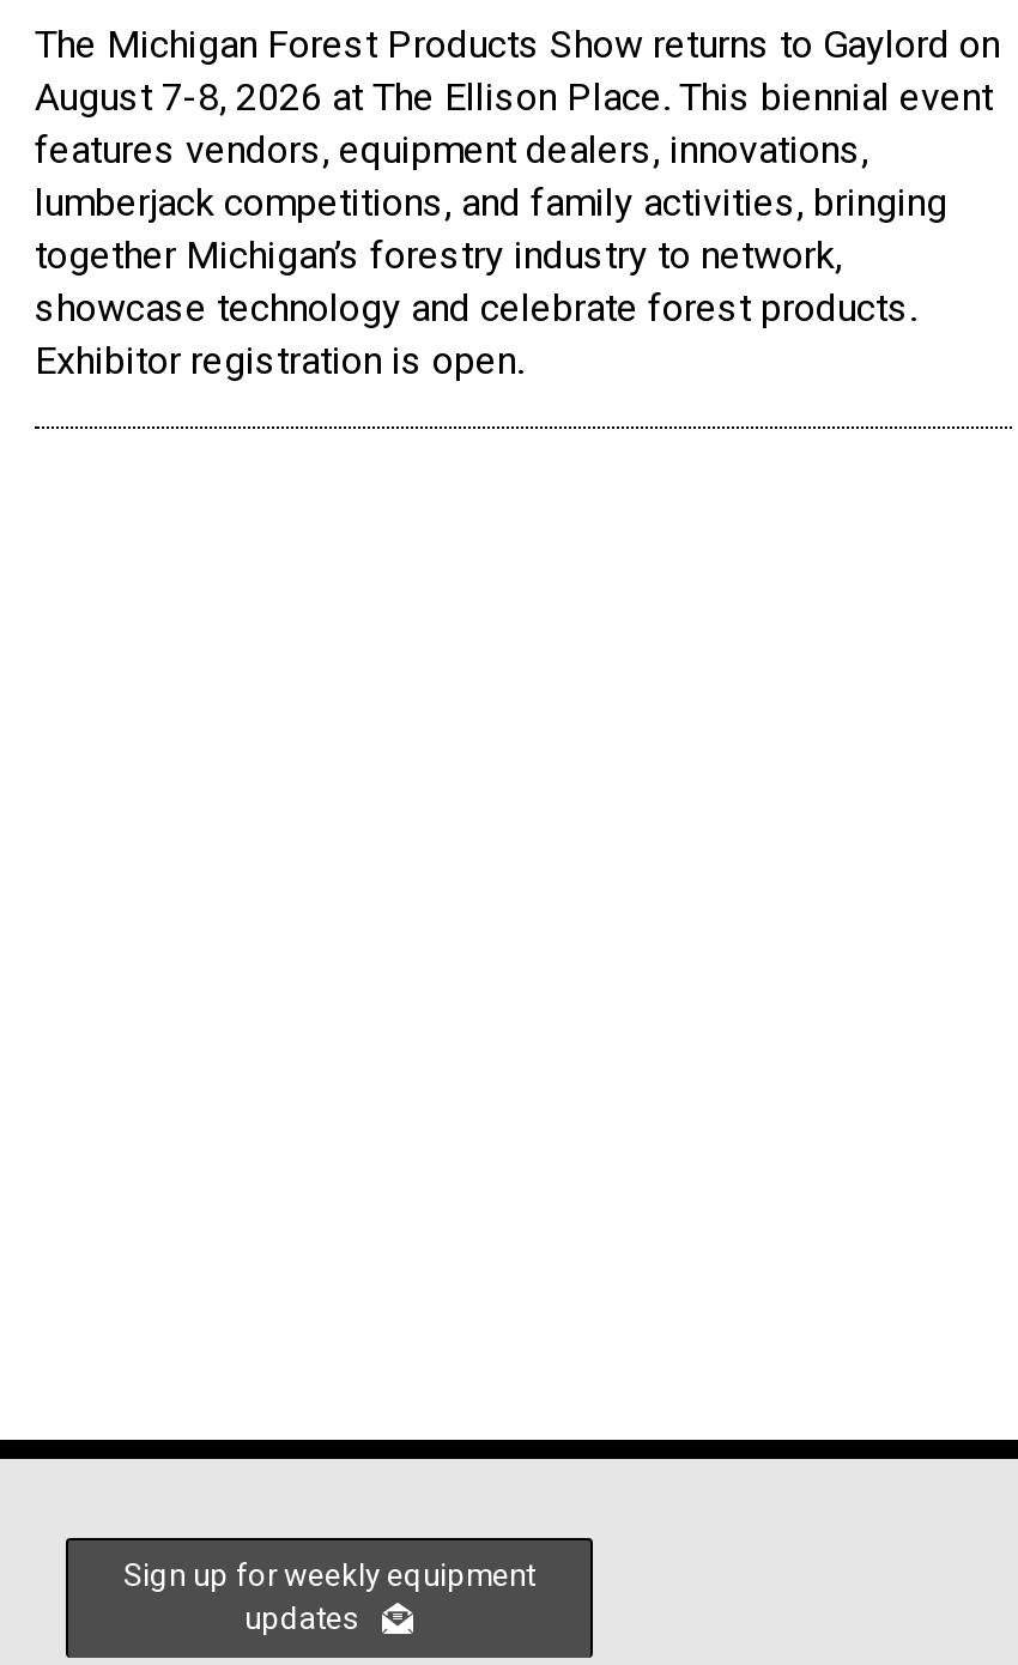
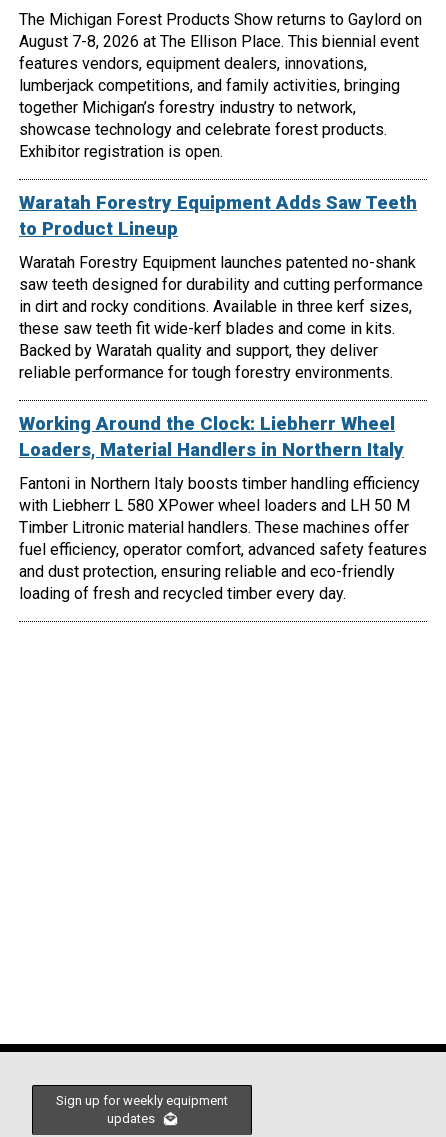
none -> [19,192,427,603] Waratah Forestry Equipment Adds Saw Teeth | to Product Lineup | Waratah Forestry Equipment launches patented no-shank | saw teeth designed for durability and cutting performance | in dirt and rocky conditions. Available in three kerf sizes, | these saw teeth fit wide-kerf blades and come in kits. | Backed by Waratah quality and support, they deliver | reliable performance for tough forestry environments. | Working Around the Clock: Liebherr Wheel | Loaders, Material Handlers in Northern Italy | Fantoni in Northern Italy boosts timber handling efficiency | with Liebherr L 580 XPower wheel loaders and LH 50 M | Timber Litronic material handlers. These machines offer | fuel efficiency, operator comfort, advanced safety features | and dust protection, ensuring reliable and eco-friendly | loading of fresh and recycled timber every day.

